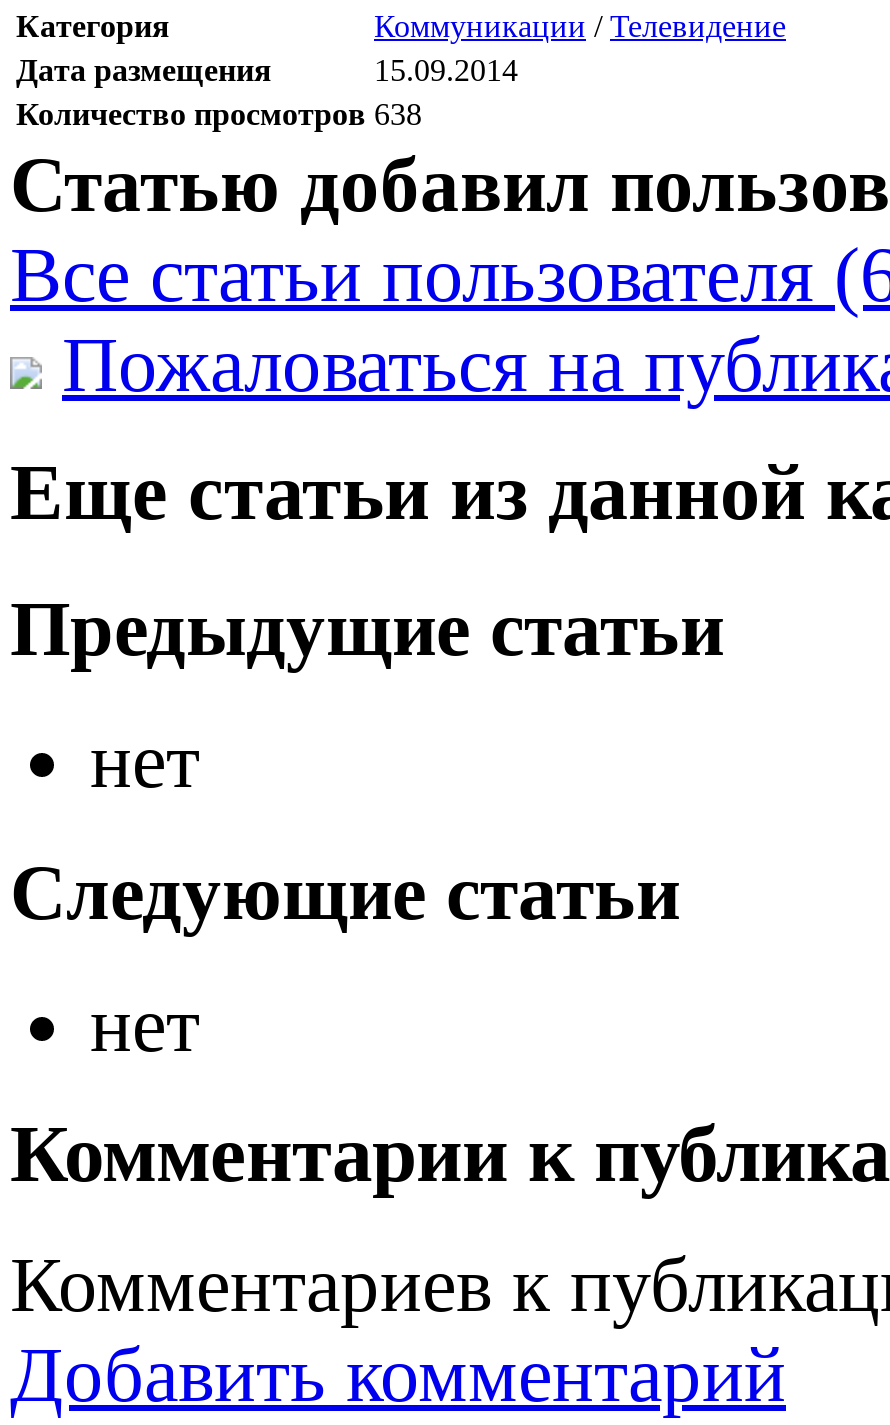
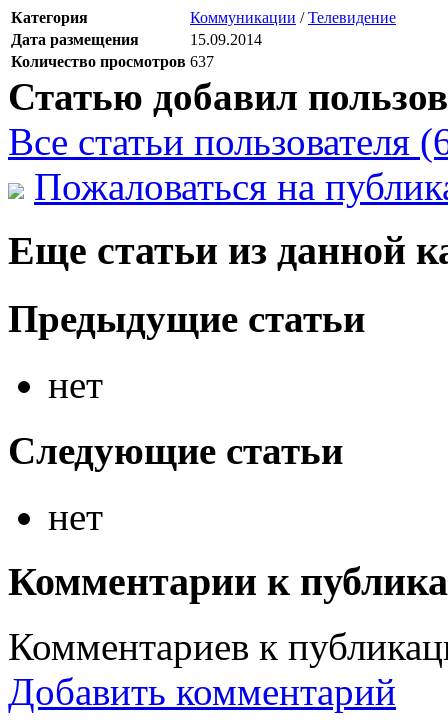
[16,98,422,132] Количество просмотров 638 -> [11,53,214,70] Количество просмотров 637

